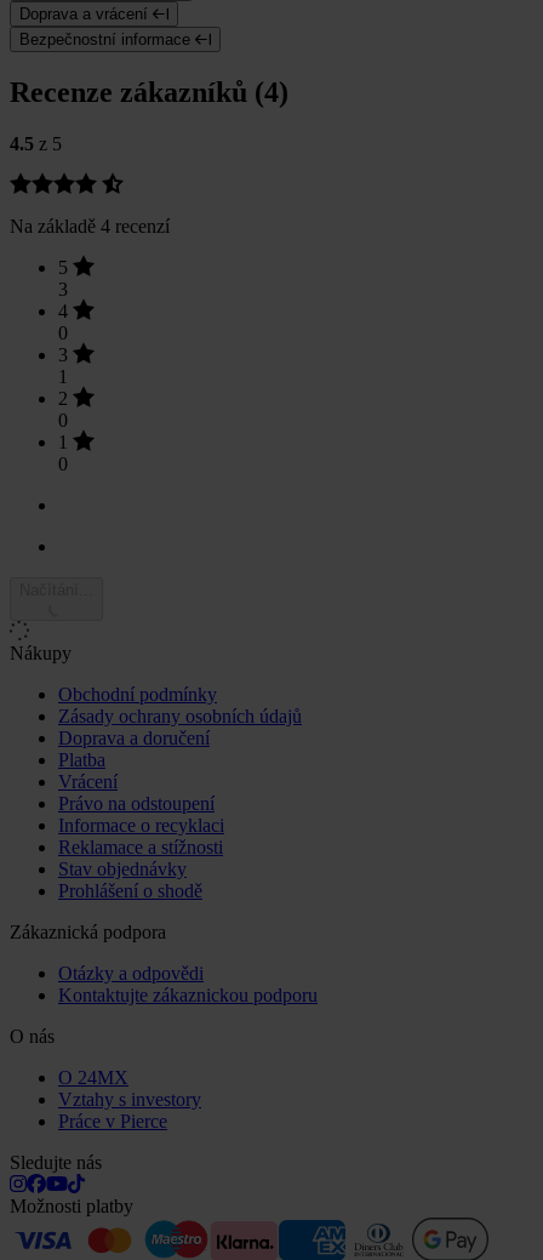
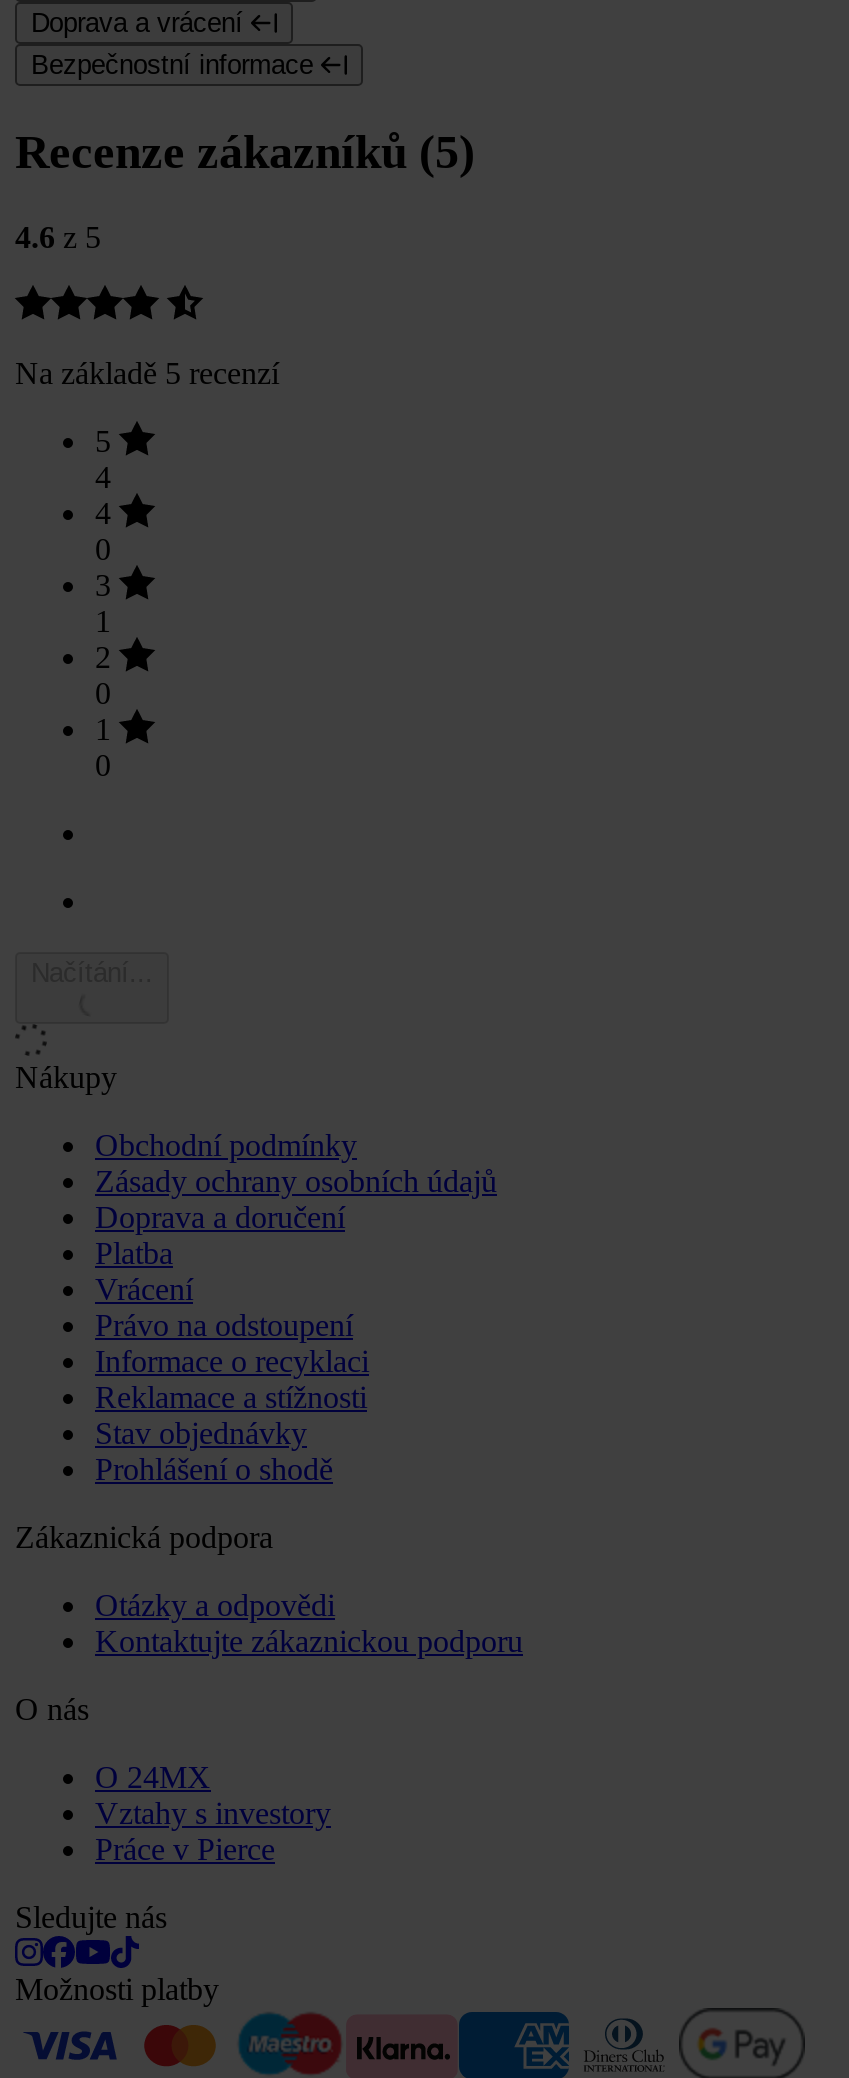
[10,77,288,108] Recenze zákazníků (4) -> [15,127,475,179] Recenze zákazníků (5)
[10,134,62,154] 4.5 z 5 -> [15,220,101,254] 4.6 z 5
[10,216,170,237] Na základě 4 recenzí -> [15,356,279,390] Na základě 5 recenzí
[58,279,68,300] 3 -> [95,460,111,494] 4

